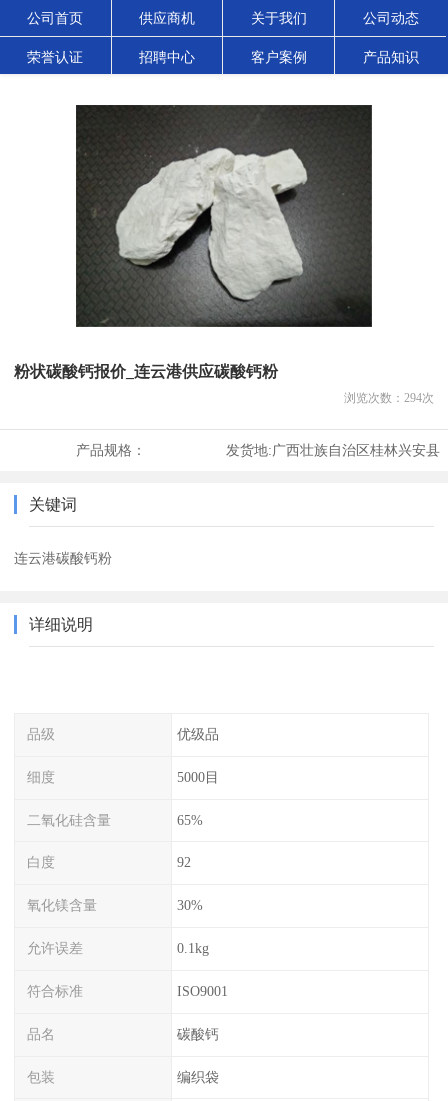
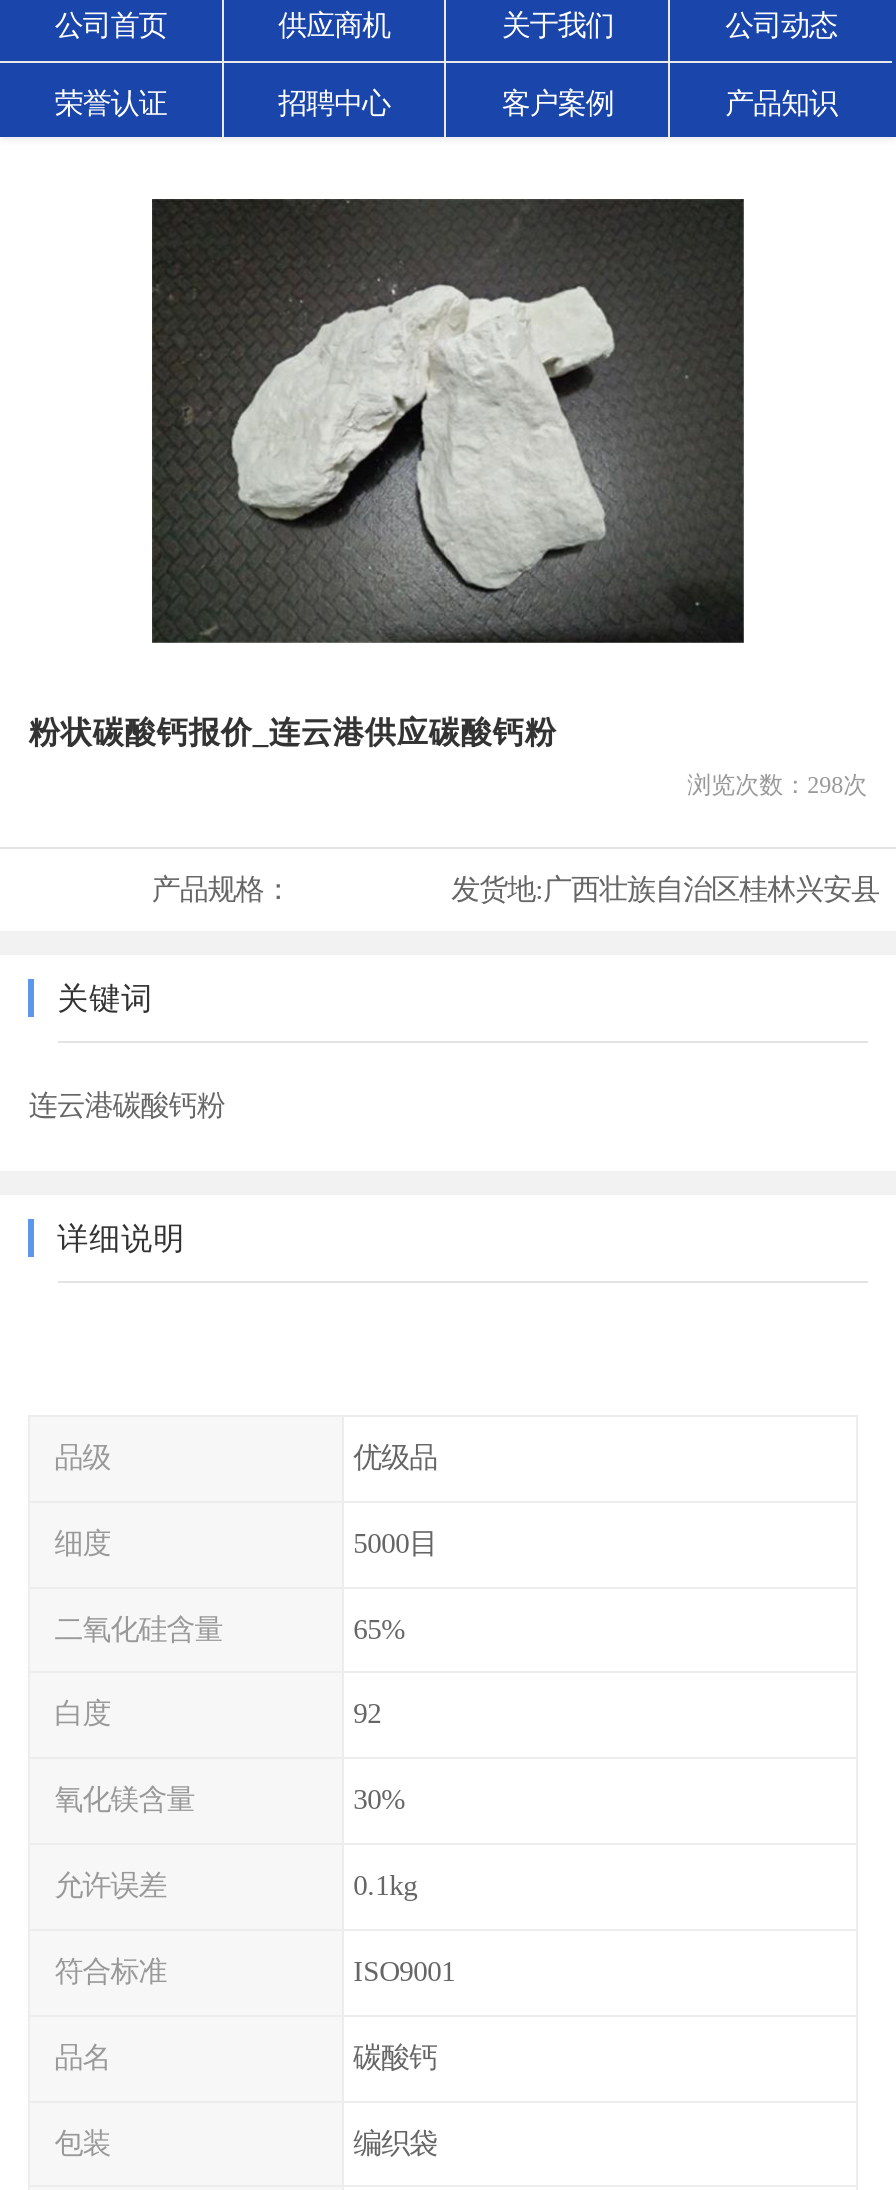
[344,391,434,405] 浏览次数：294次 -> [687,771,867,799] 浏览次数：298次

